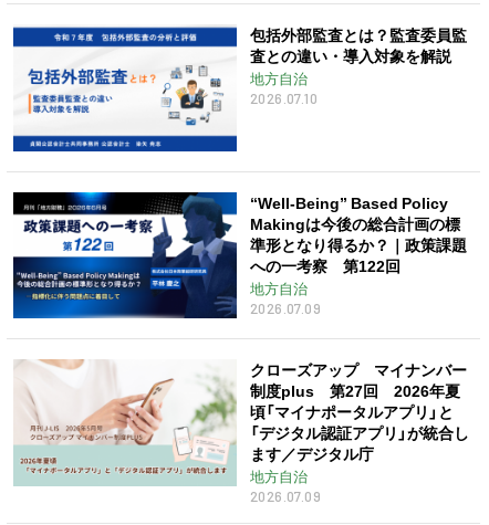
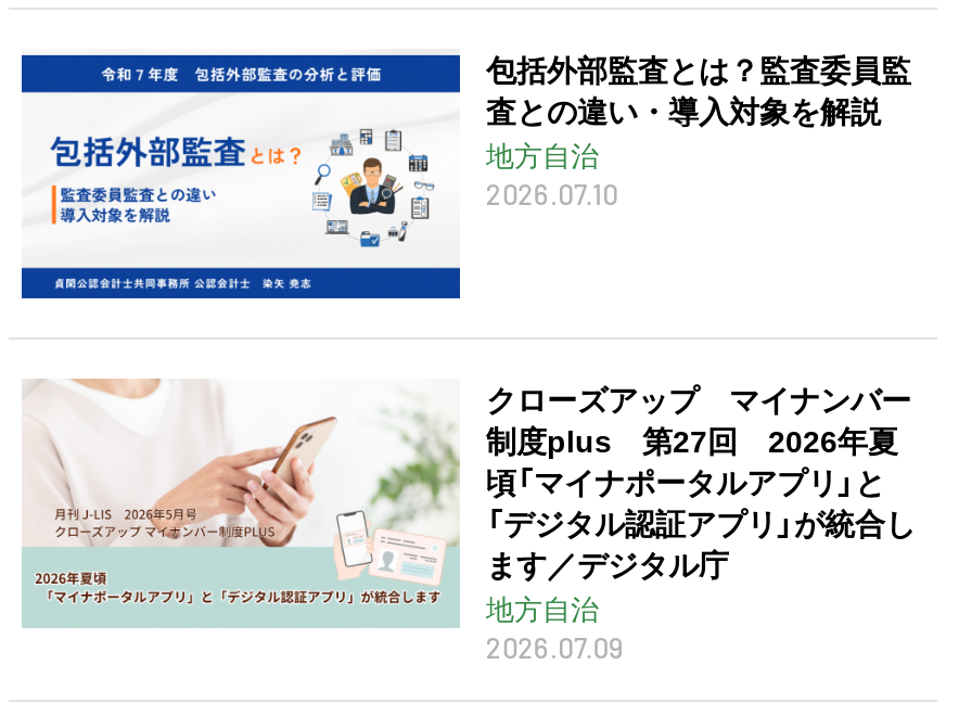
[12,191,467,319] [image] | “Well-Being” Based Policy | Makingは今後の総合計画の標 | 準形となり得るか？｜政策課題 | への一考察 第122回 | 地方自治 | 2026.07.09 -> none

